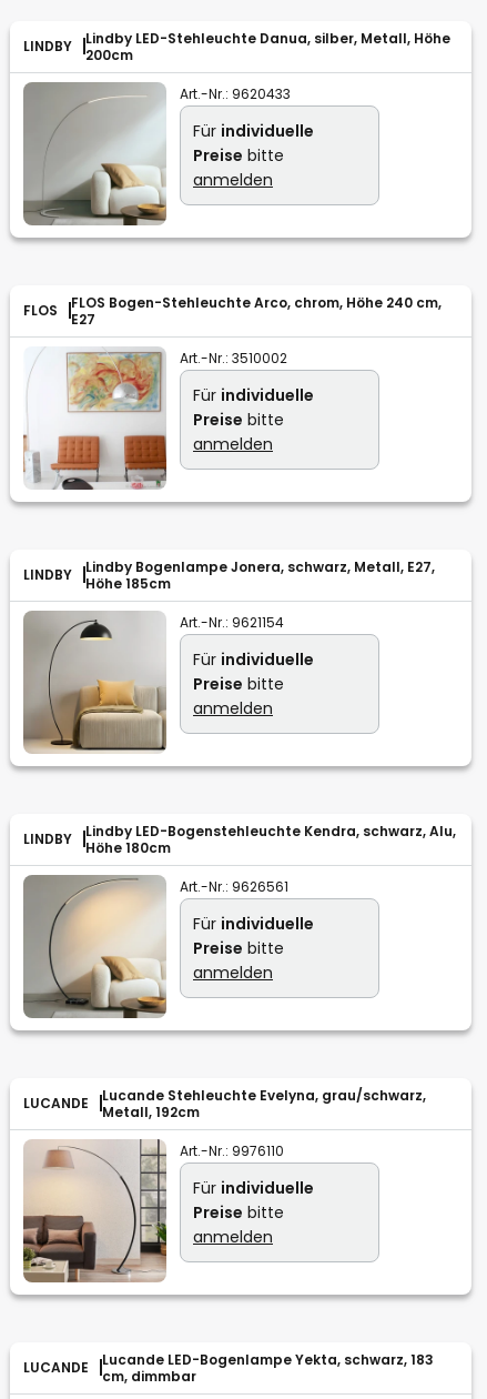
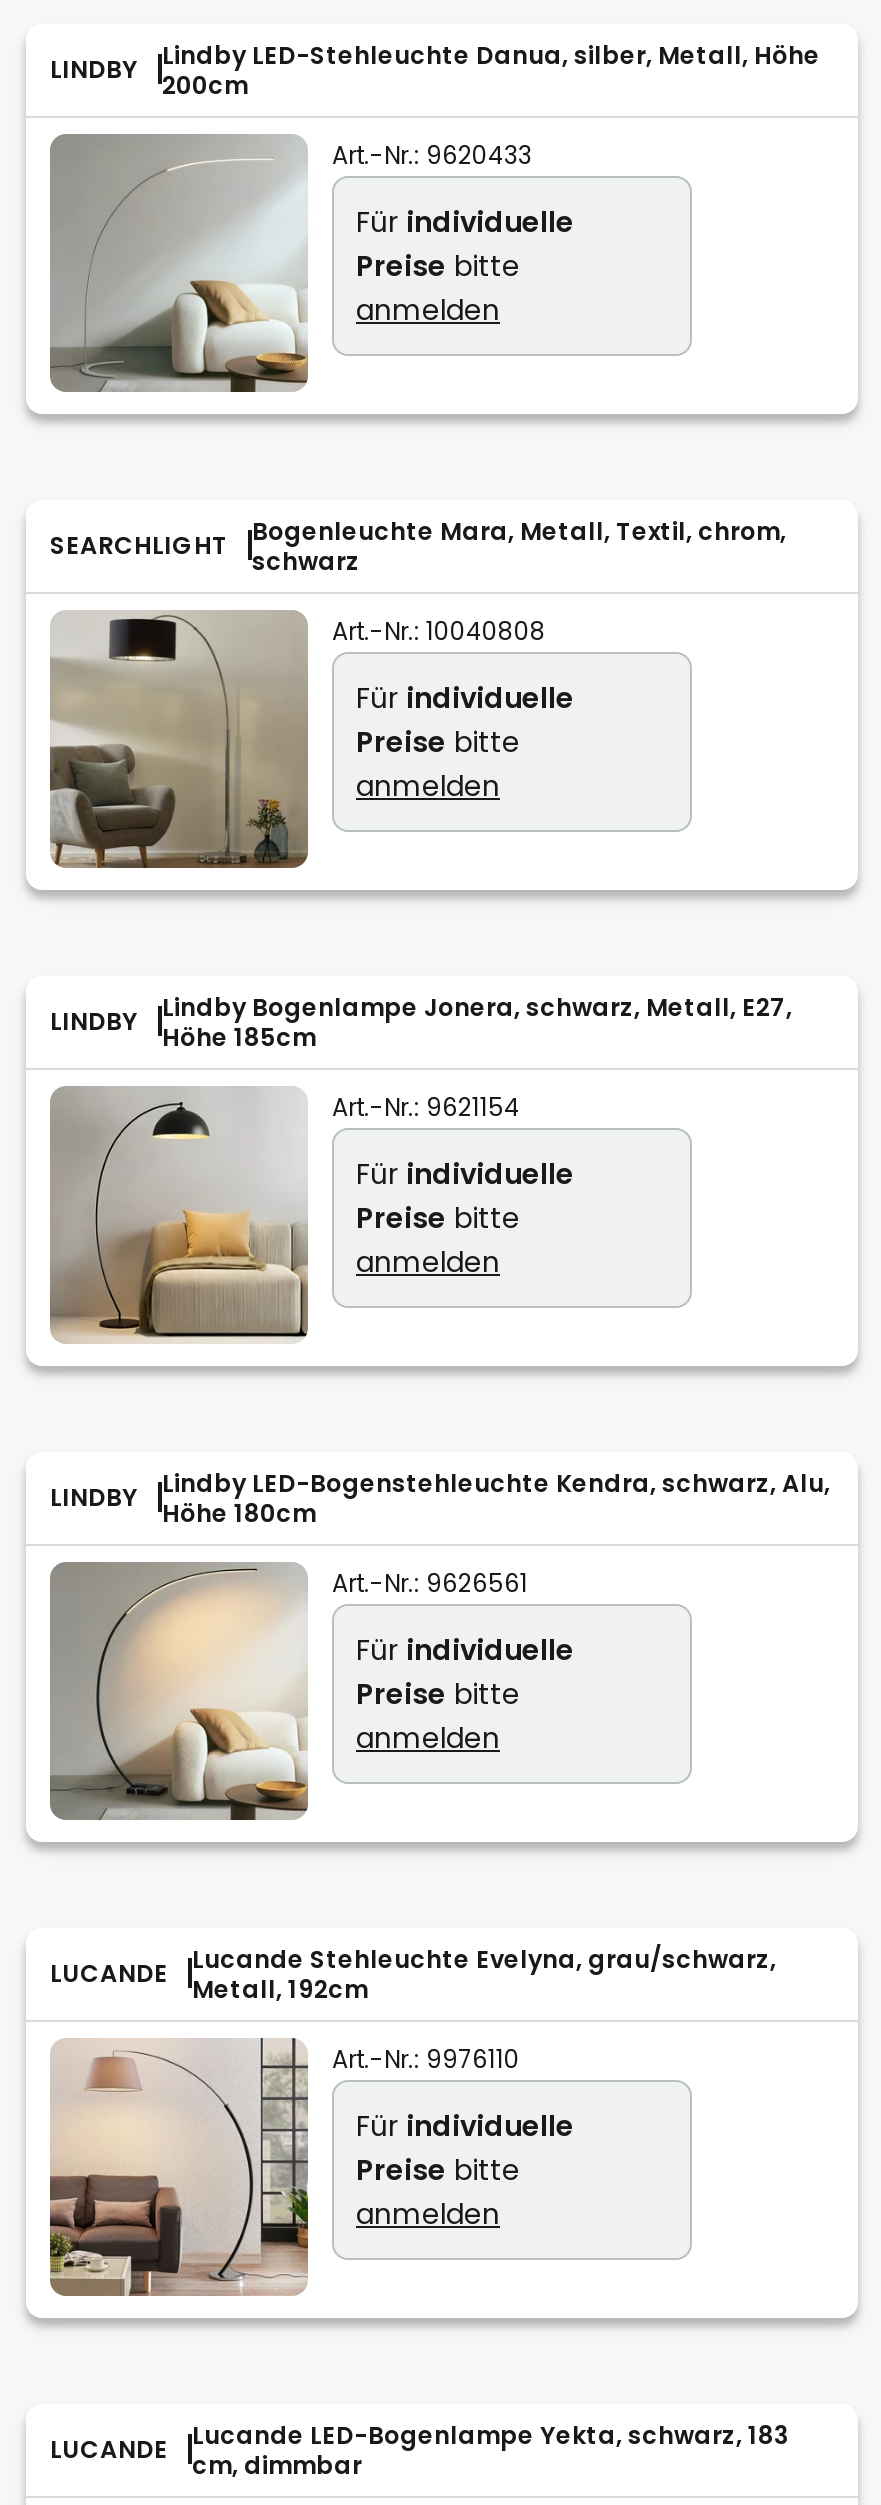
[23,293,442,328] FLOS | FLOS Bogen-Stehleuchte Arco, chrom, Höhe 240 cm, | E27 -> [50,514,786,578] SEARCHLIGHT | Bogenleuchte Mara, Metall, Textil, chrom, | schwarz
[22,348,287,490] [image] | Art.-Nr.: 3510002 -> [48,610,546,870] [image] | Art.-Nr.: 10040808

